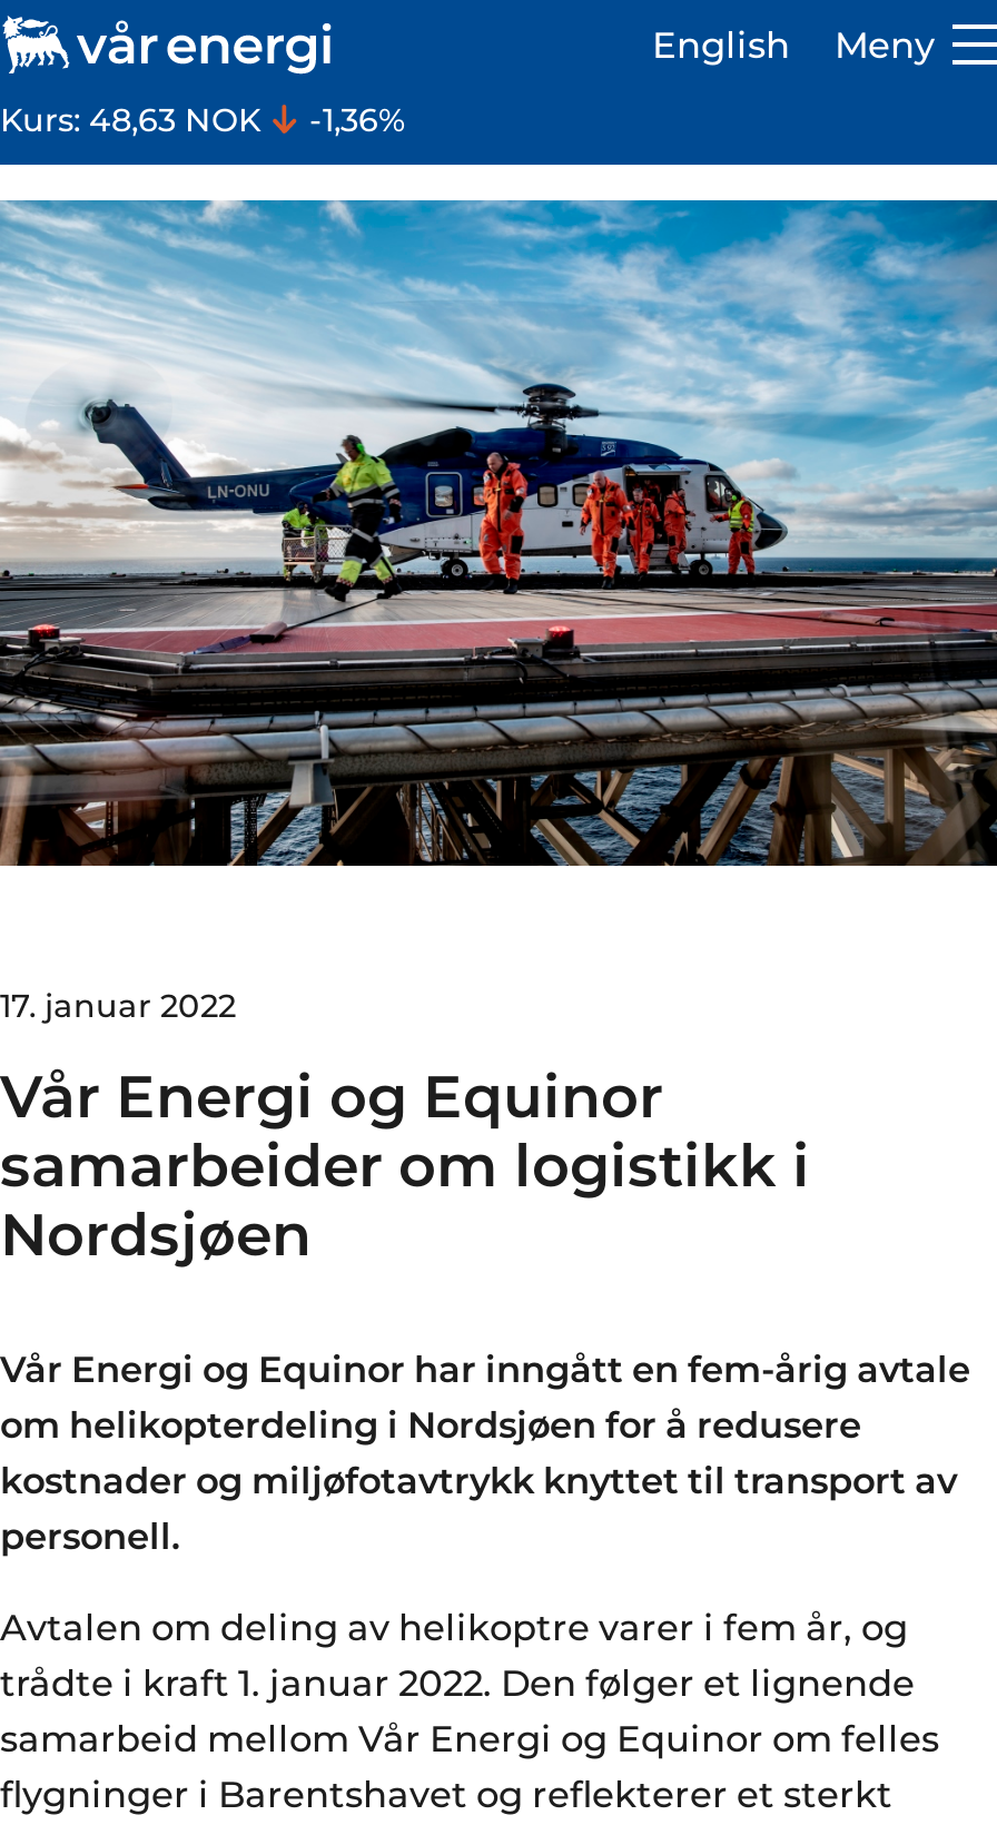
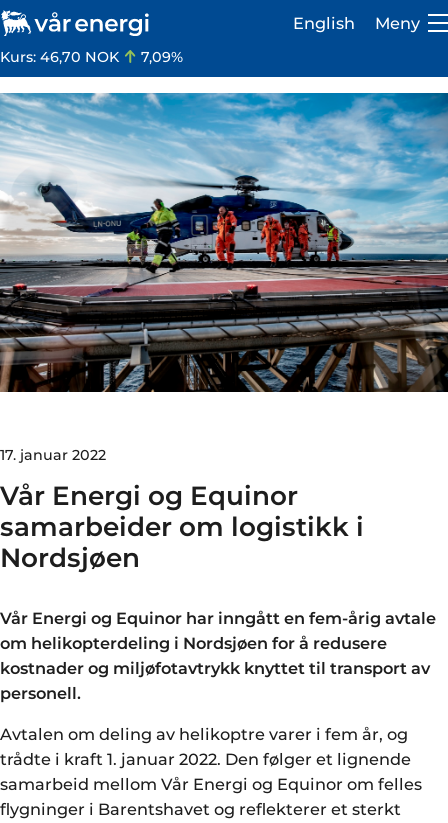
[0,100,269,140] Kurs: 48,63 NOK -> [0,48,123,66] Kurs: 46,70 NOK
[300,100,405,140] -1,36% -> [137,48,183,66] 7,09%

